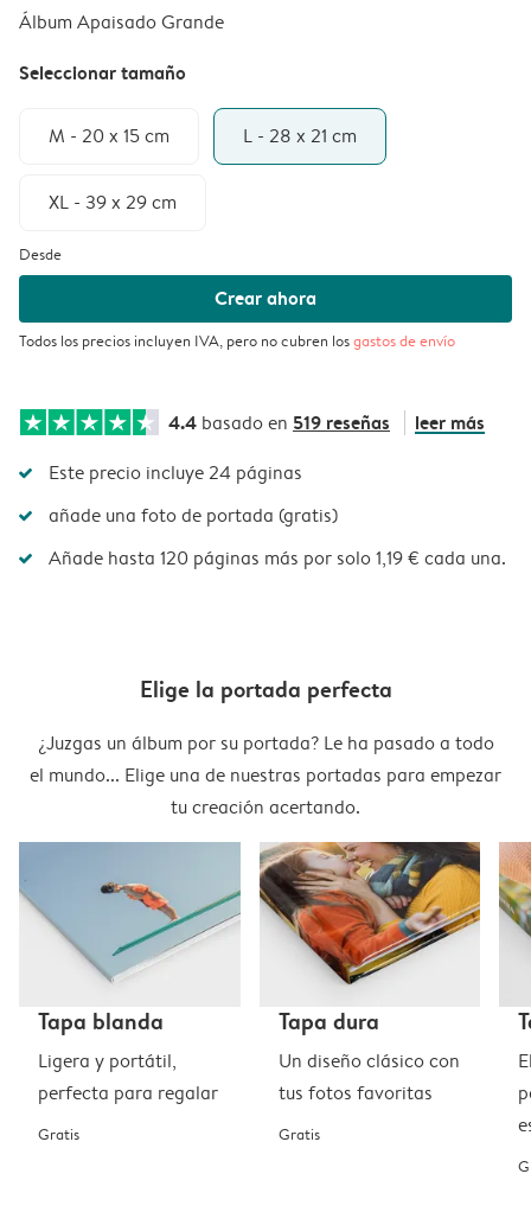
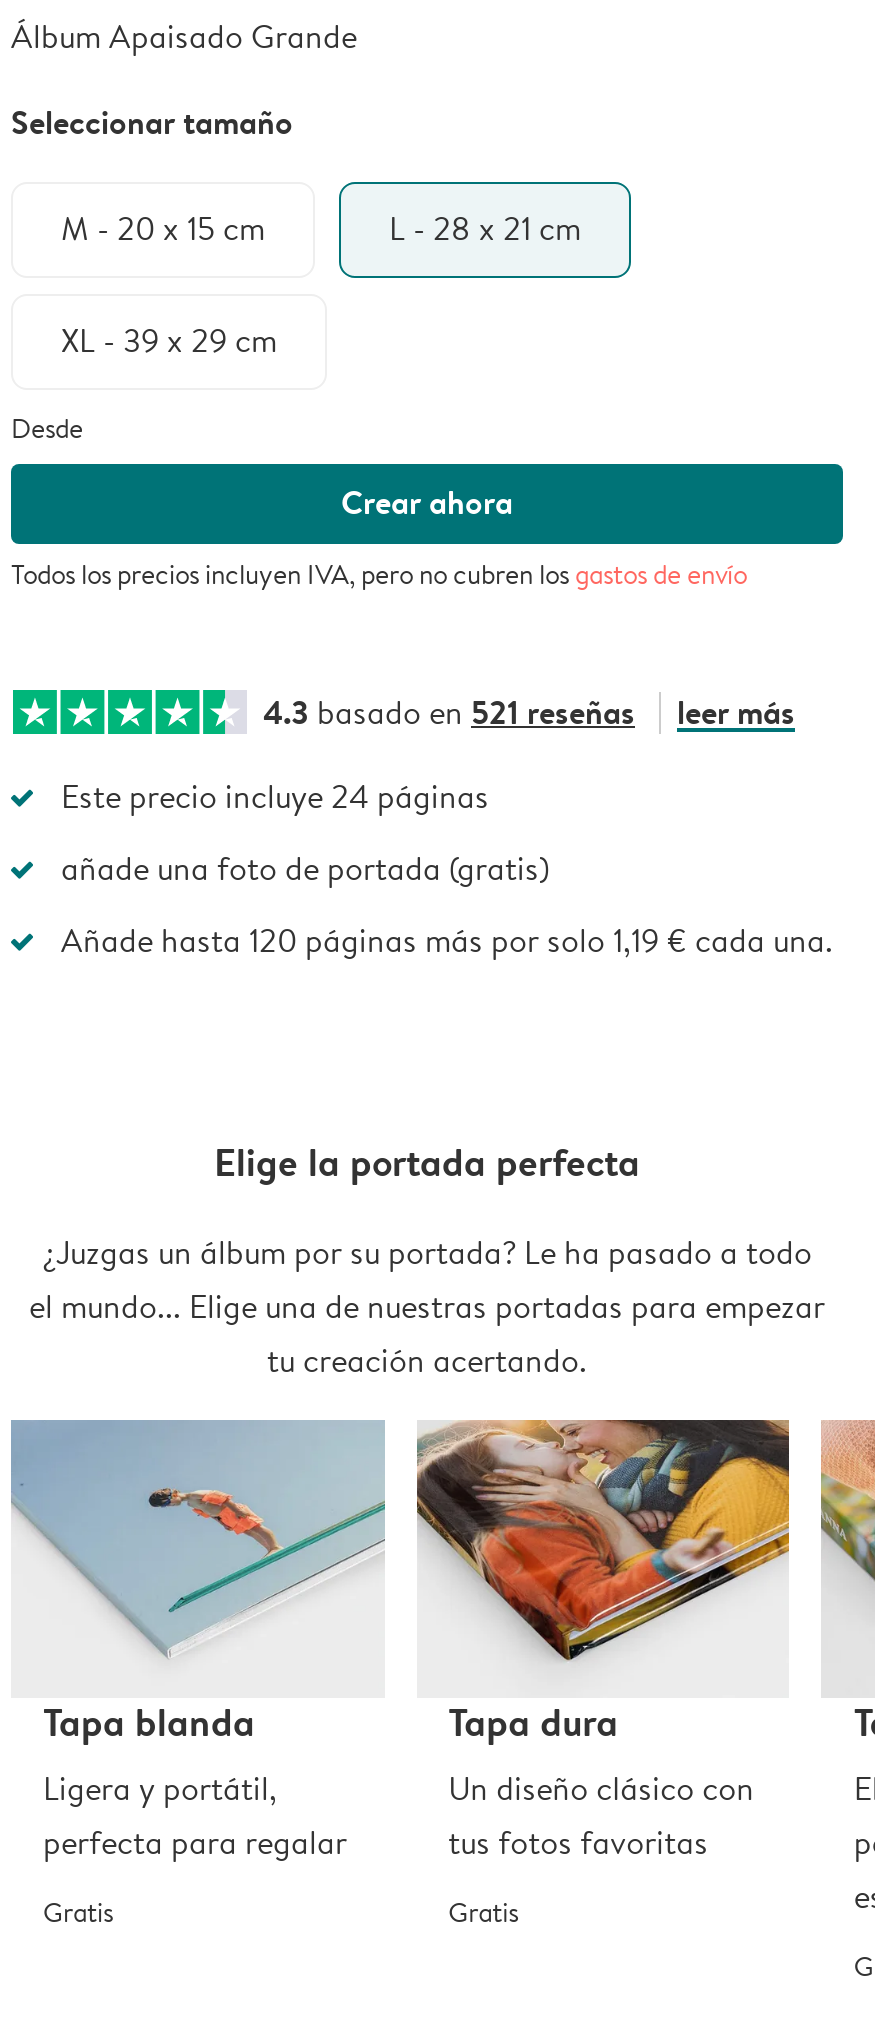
[168,410,390,436] 4.4 basado en 519 reseñas -> [263,691,635,735] 4.3 basado en 521 reseñas

